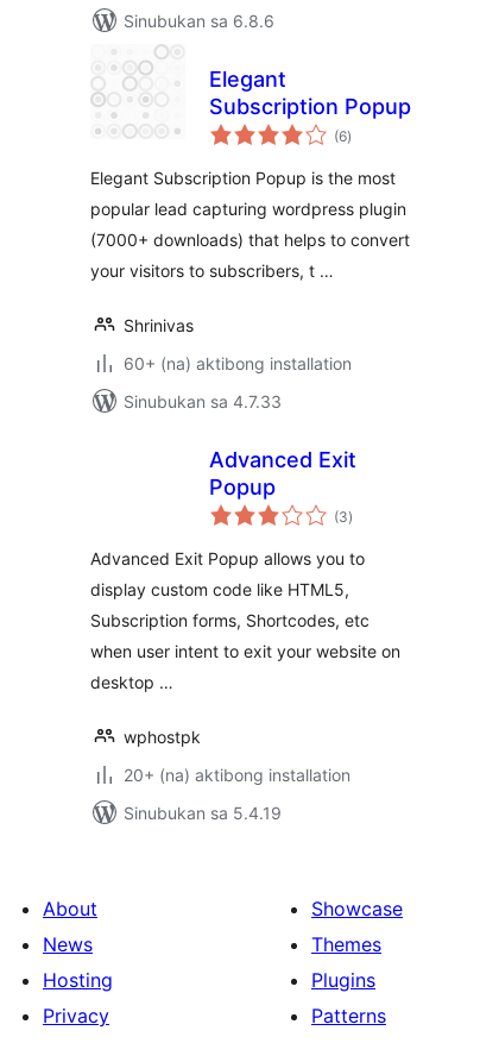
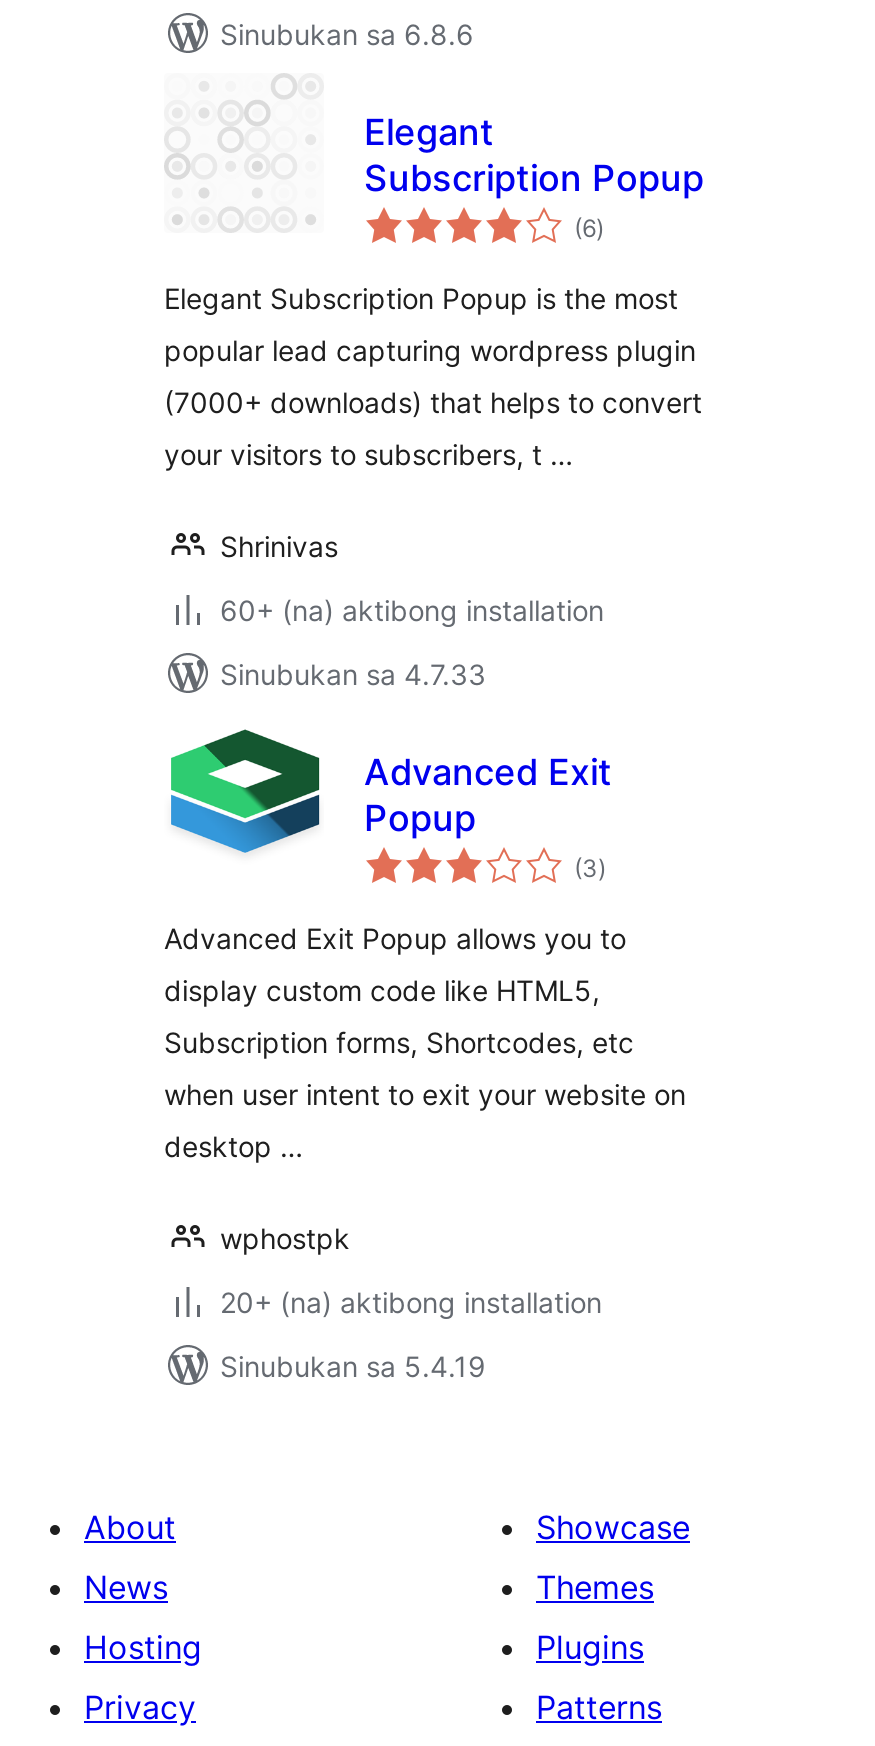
none -> [168,727,322,857] [image]

